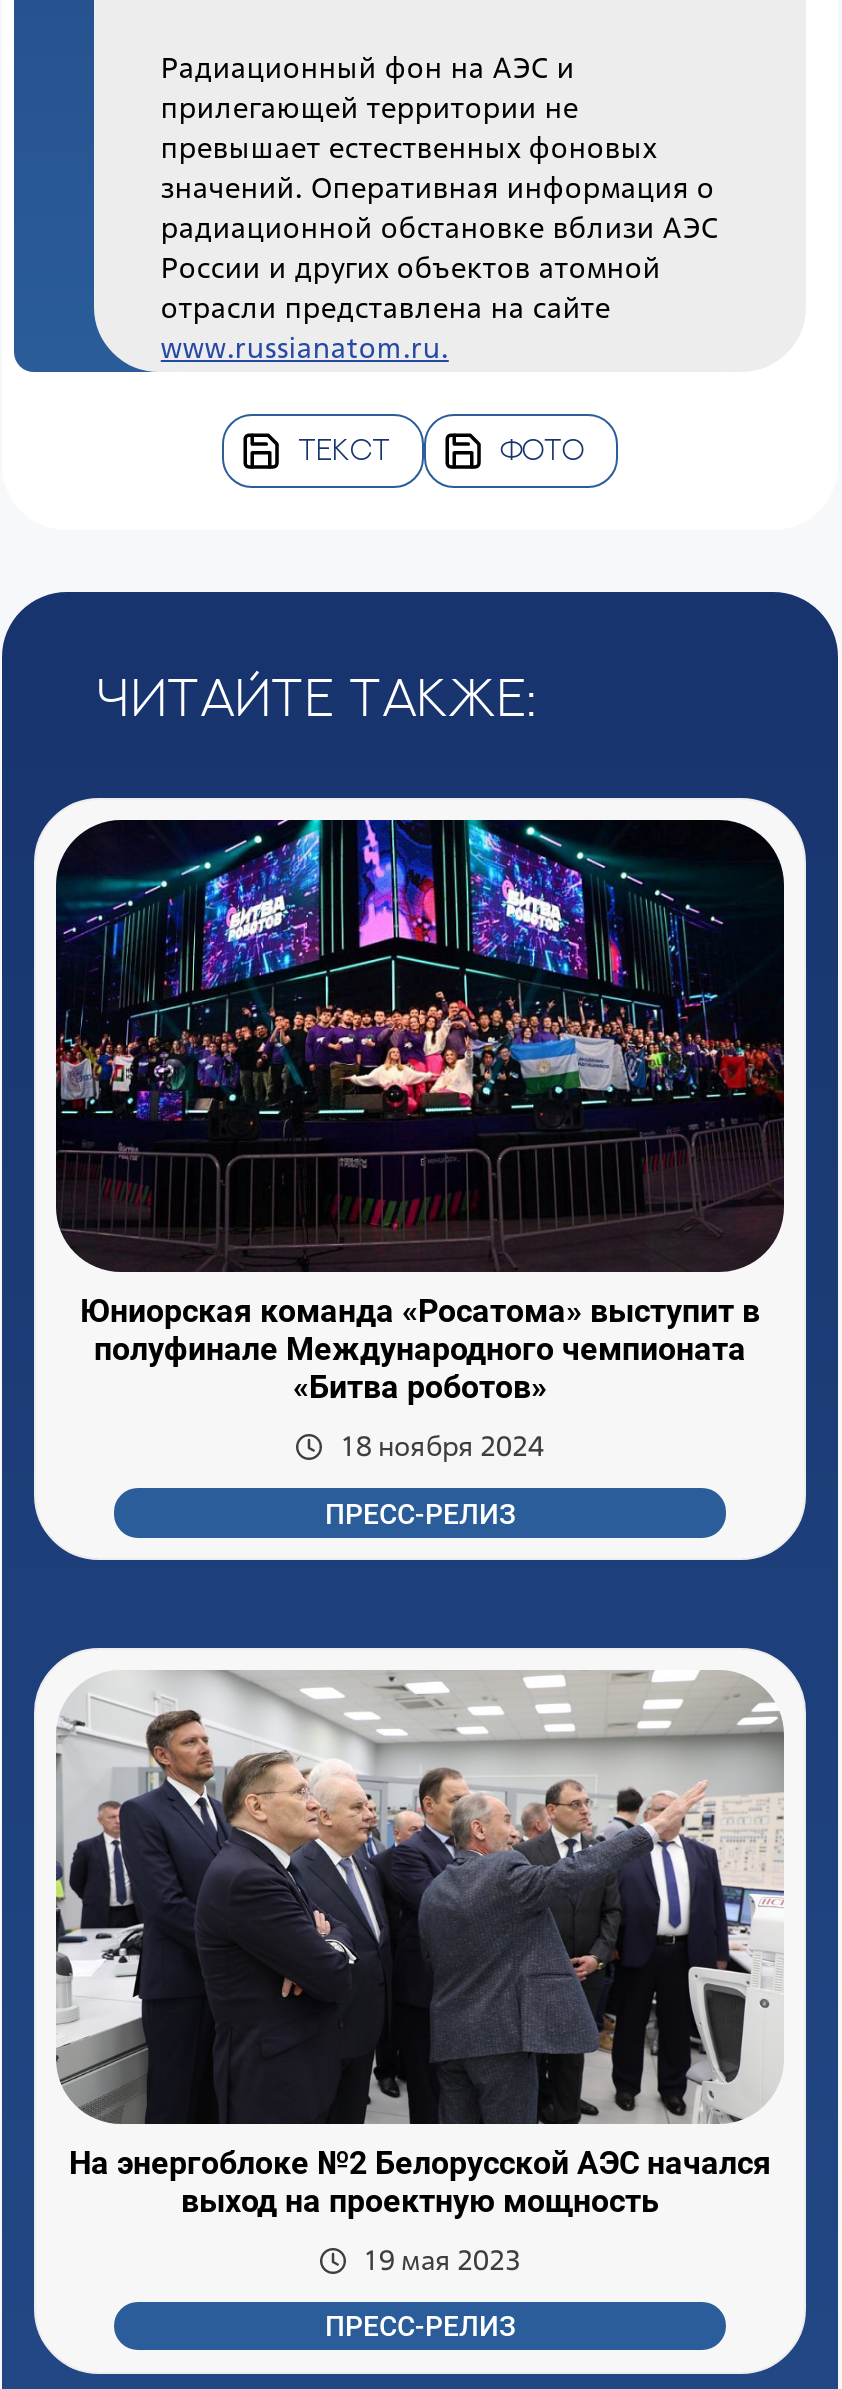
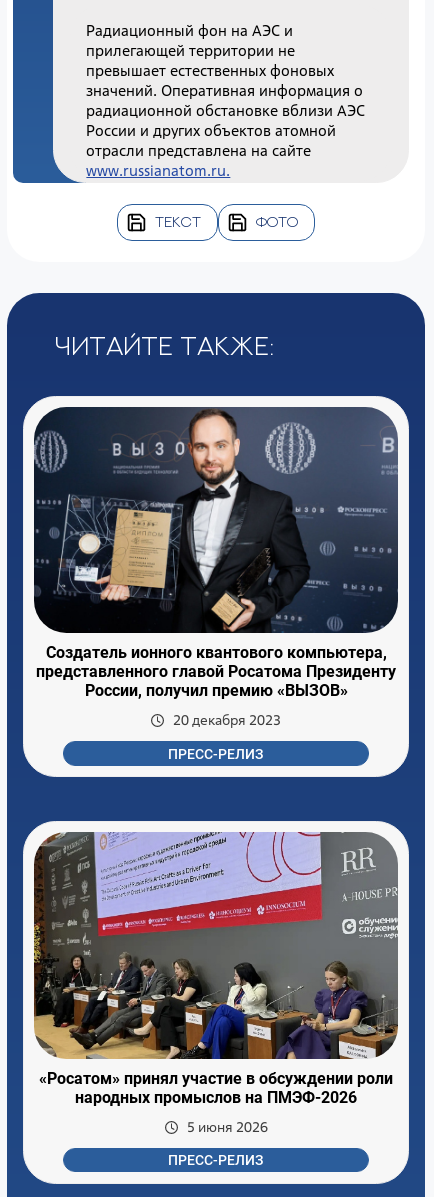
[56,818,786,1406] [image] | Юниорская команда «Росатома» выступит в | полуфинале Международного чемпионата | «Битва роботов» -> [34,406,399,700] [image] | Создатель ионного квантового компьютера, | представленного главой Росатома Президенту | России, получил премию «ВЫЗОВ»
[340,1428,544,1464] 18 ноября 2024 -> [173,711,281,729] 20 декабря 2023
[54,1670,784,2219] [image] | На энергоблоке №2 Белорусской АЭС начался | выход на проектную мощность -> [33,831,399,1107] [image] | «Росатом» принял участие в обсуждении роли | народных промыслов на ПМЭФ-2026
[363,2241,521,2277] 19 мая 2023 -> [186,1118,267,1136] 5 июня 2026

